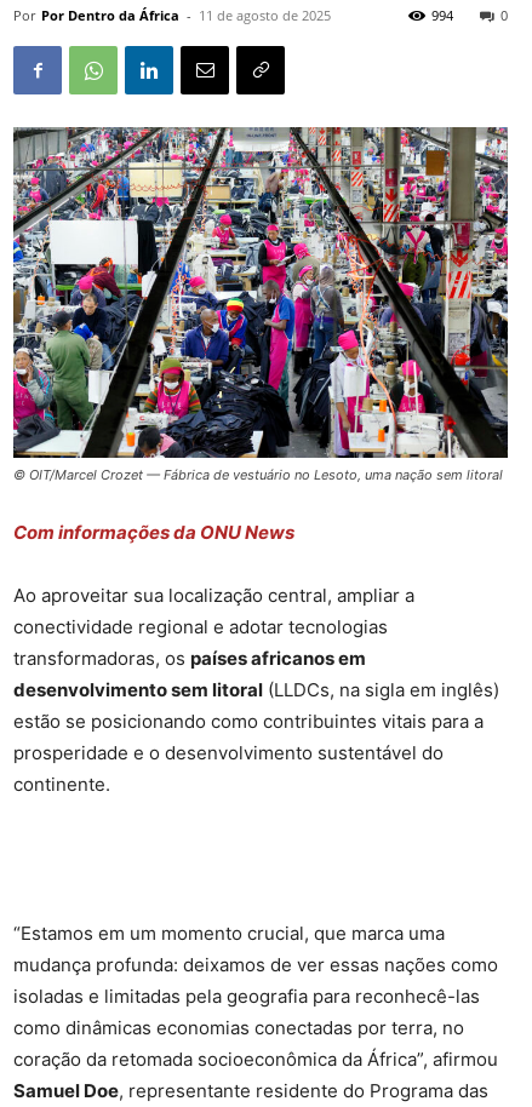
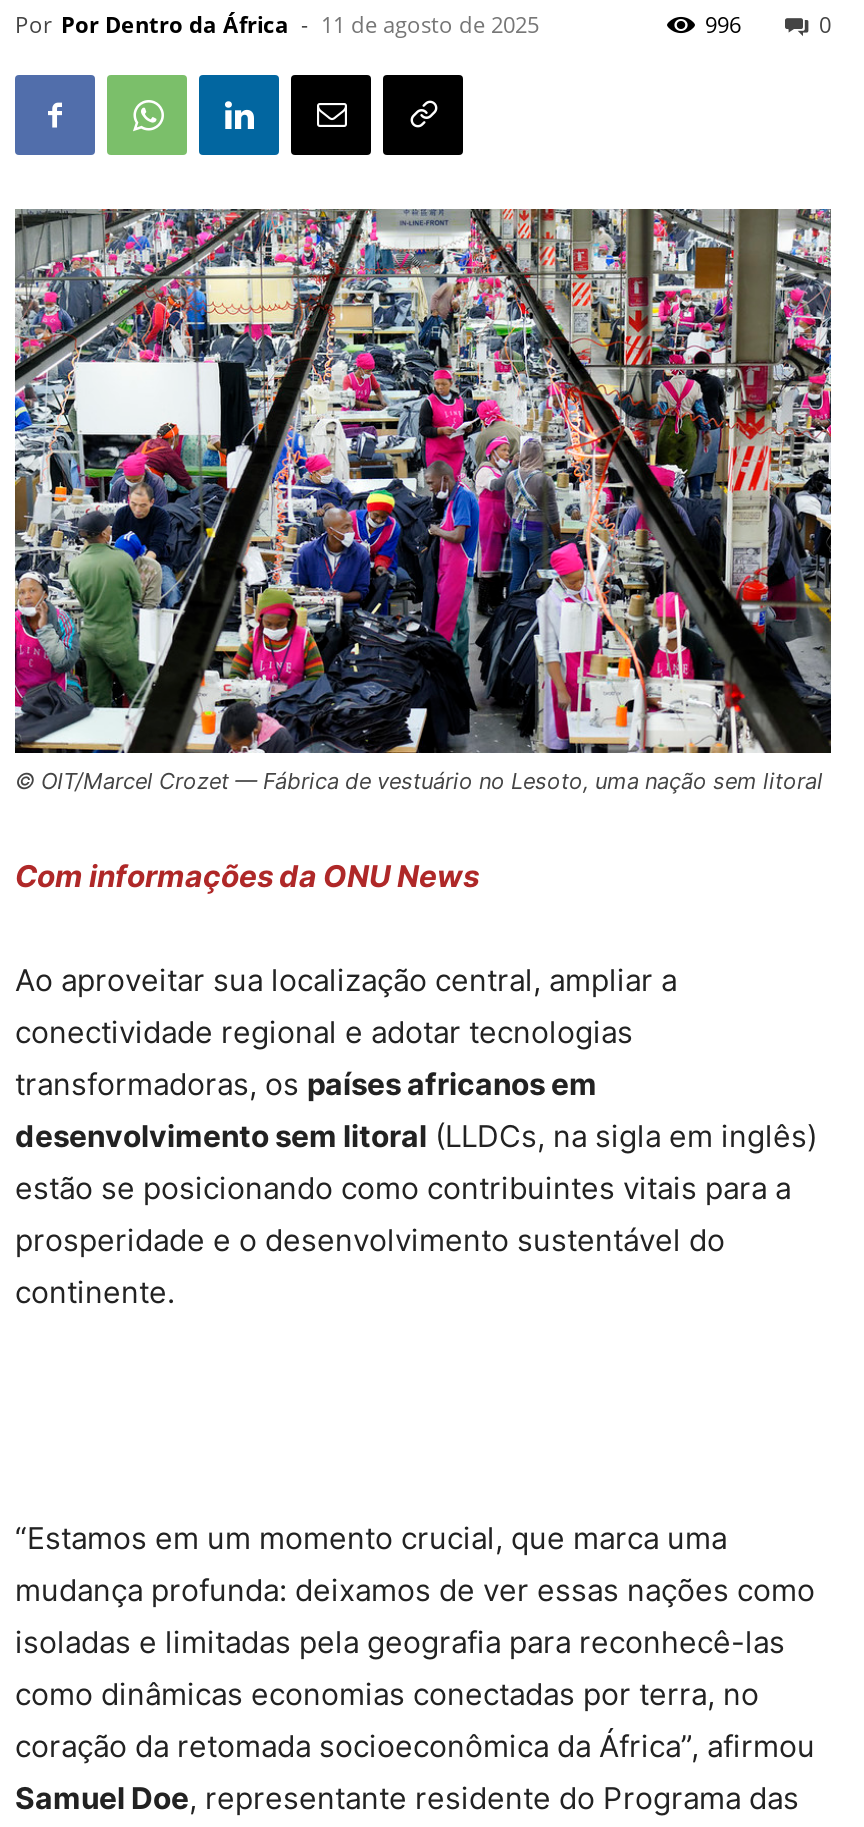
[431,6,453,24] 994 -> [705,9,741,39] 996

